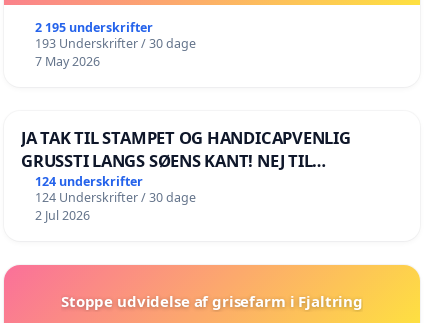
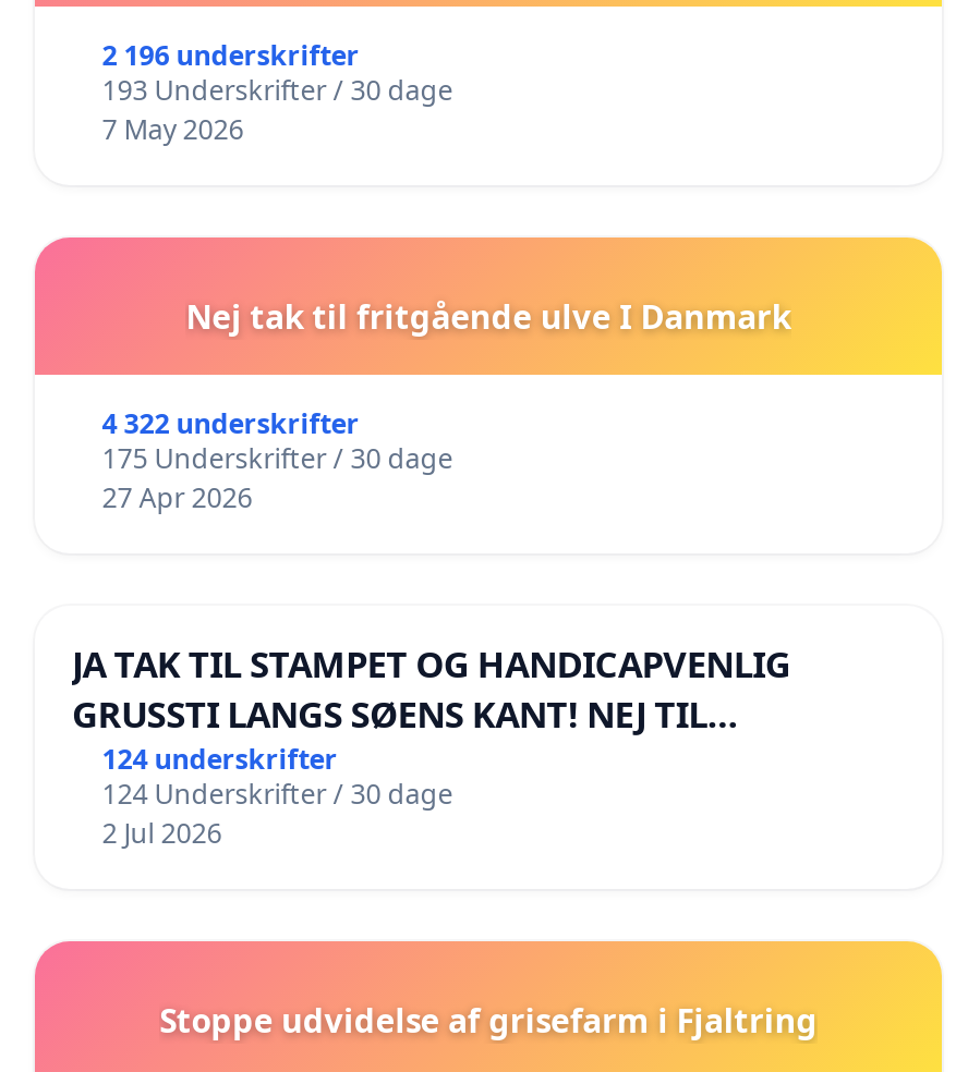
[35,19,153,36] 2 195 underskrifter -> [102,37,359,74] 2 196 underskrifter
none -> [102,294,791,516] Nej tak til fritgående ulve I Danmark | 4 322 underskrifter | 175 Underskrifter / 30 dage | 27 Apr 2026

